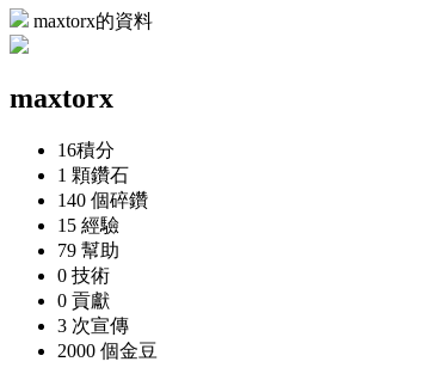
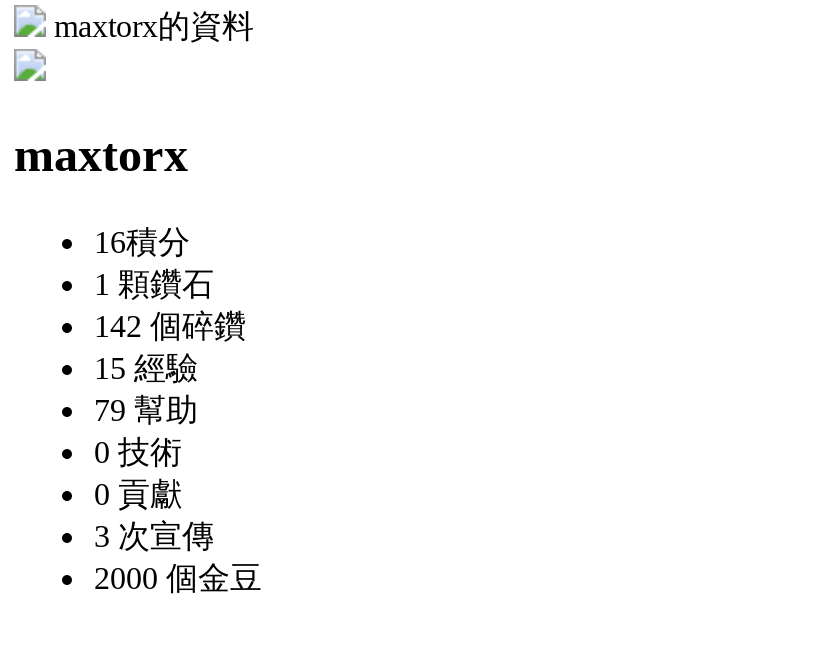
[57,190,148,210] 140 個碎鑽 -> [94,309,246,343] 142 個碎鑽

